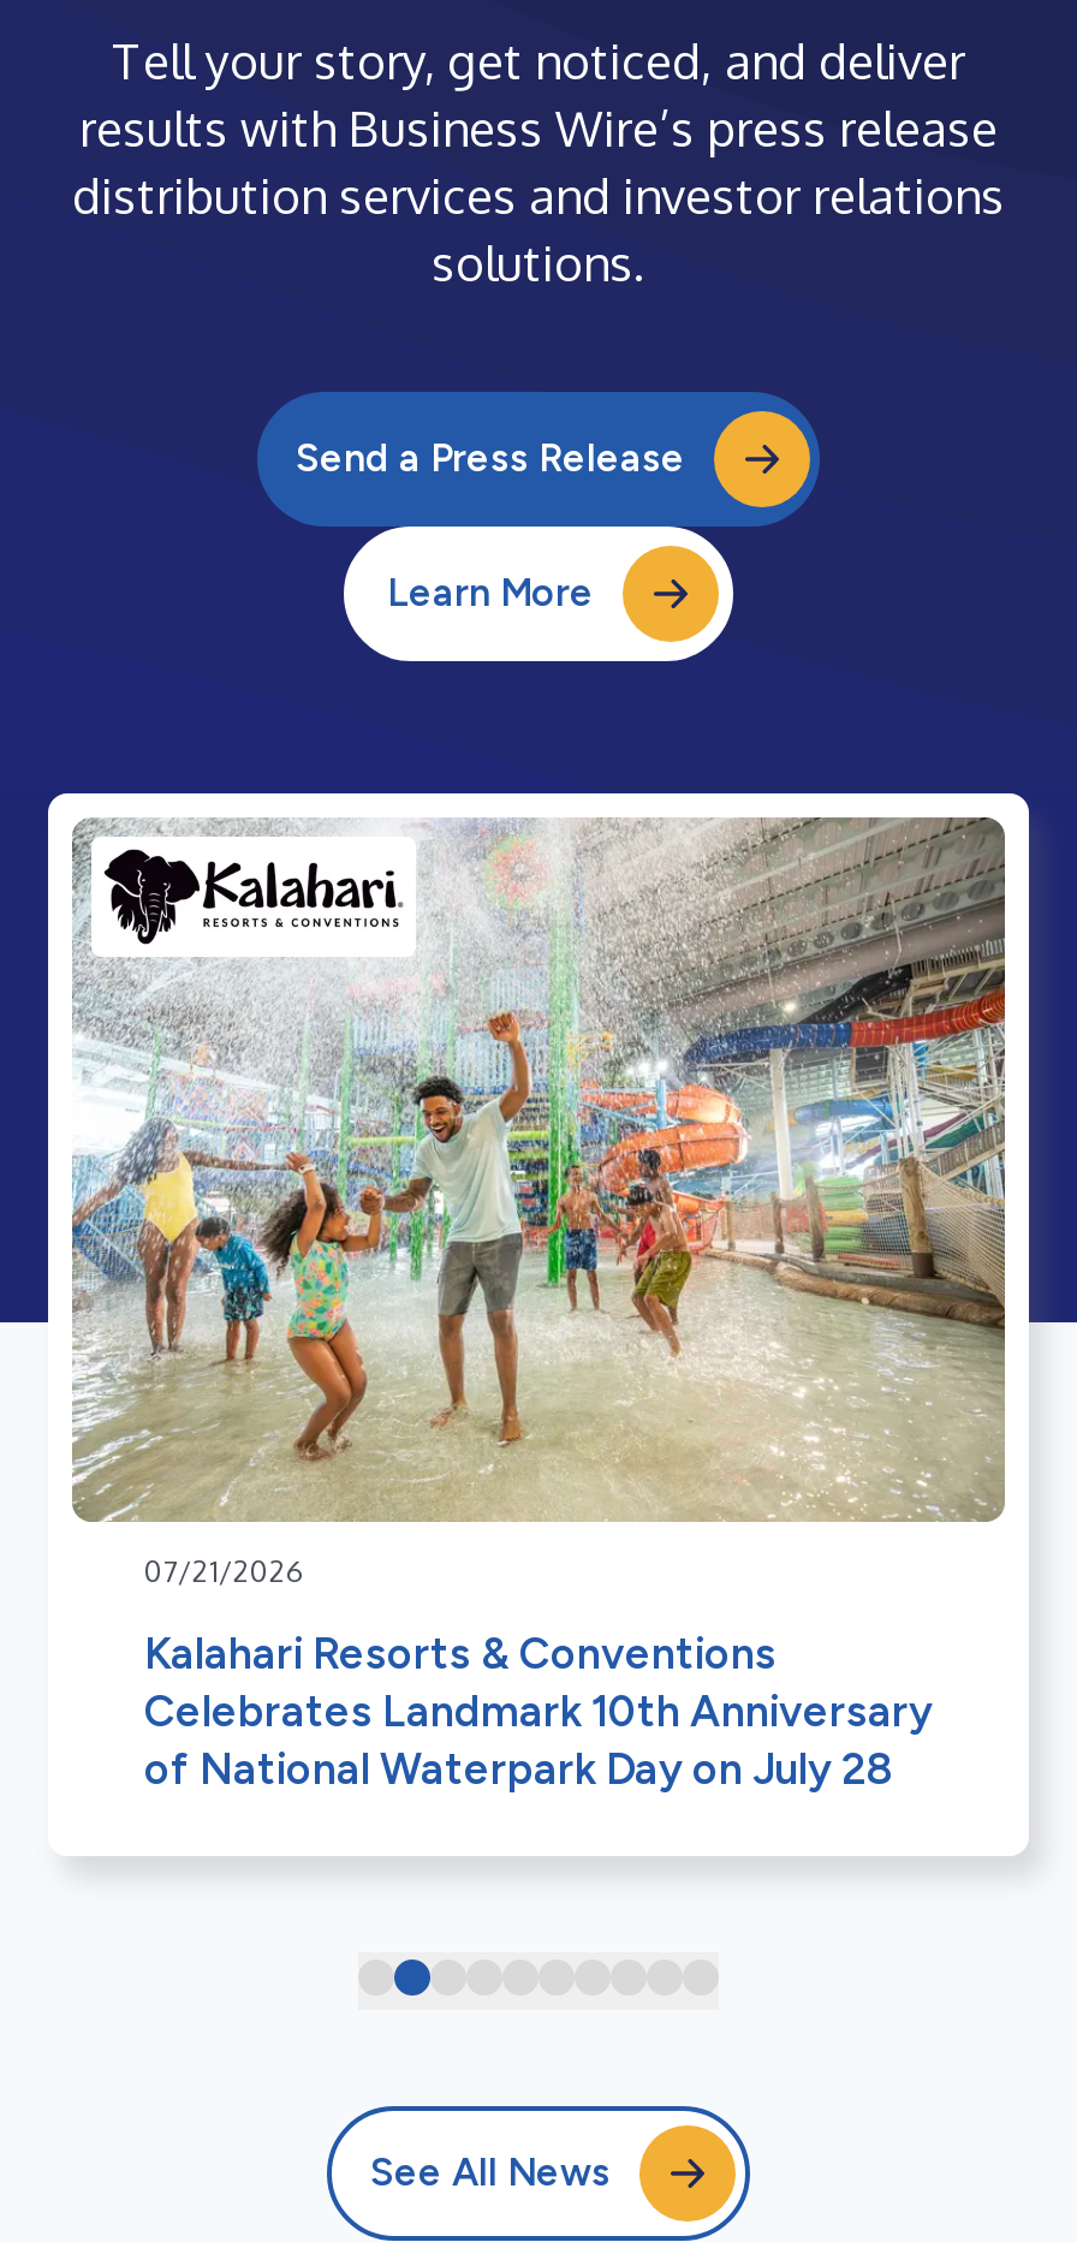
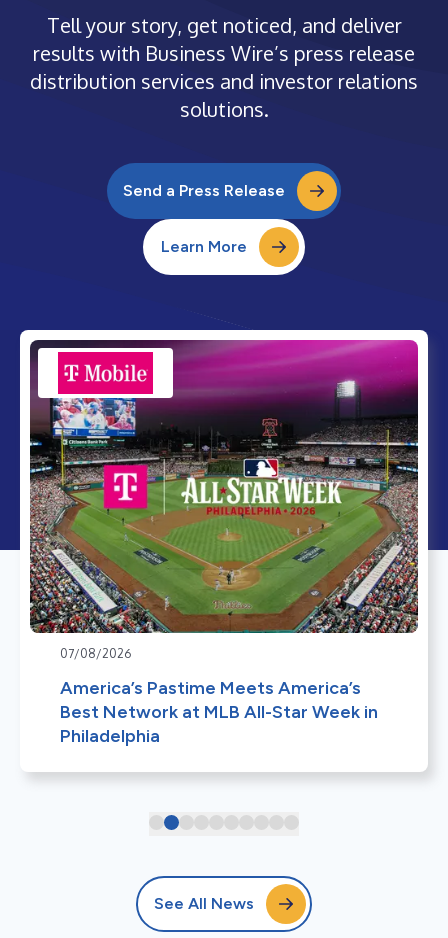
[72,815,1007,1589] [image] | 07/21/2026 -> [29,339,419,661] [image] | 07/08/2026
[144,1627,933,1796] Kalahari Resorts & Conventions | Celebrates Landmark 10th Anniversary | of National Waterpark Day on July 28 -> [60,677,378,747] America’s Pastime Meets America’s | Best Network at MLB All-Star Week in | Philadelphia

